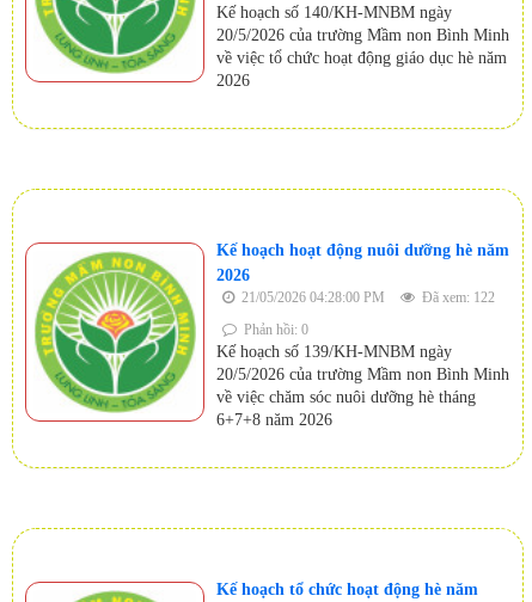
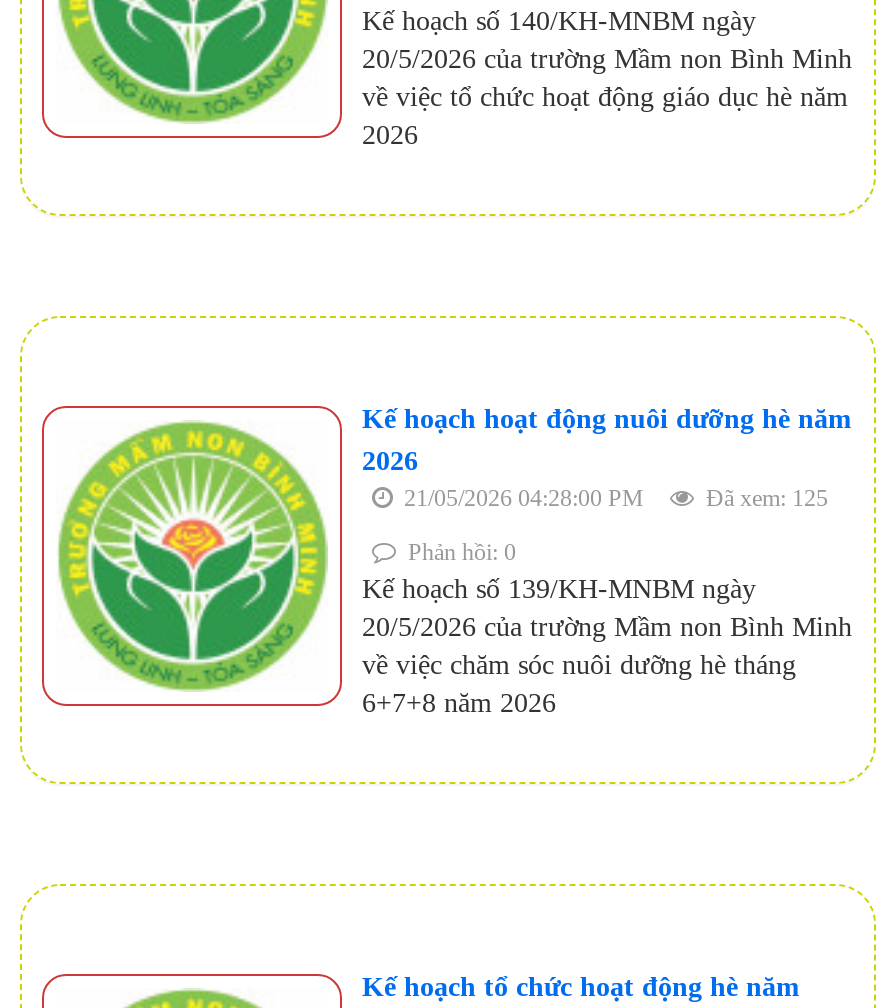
[238,289,495,305] 21/05/2026 04:28:00 PM Đã xem: 122 -> [398,483,828,511] 21/05/2026 04:28:00 PM Đã xem: 125

